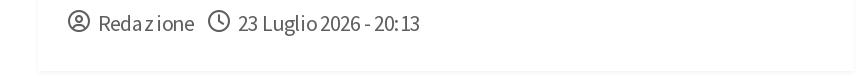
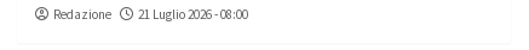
[98,9,420,37] Redazione 23 Luglio 2026 - 20:13 -> [53,6,248,22] Redazione 21 Luglio 2026 - 08:00

